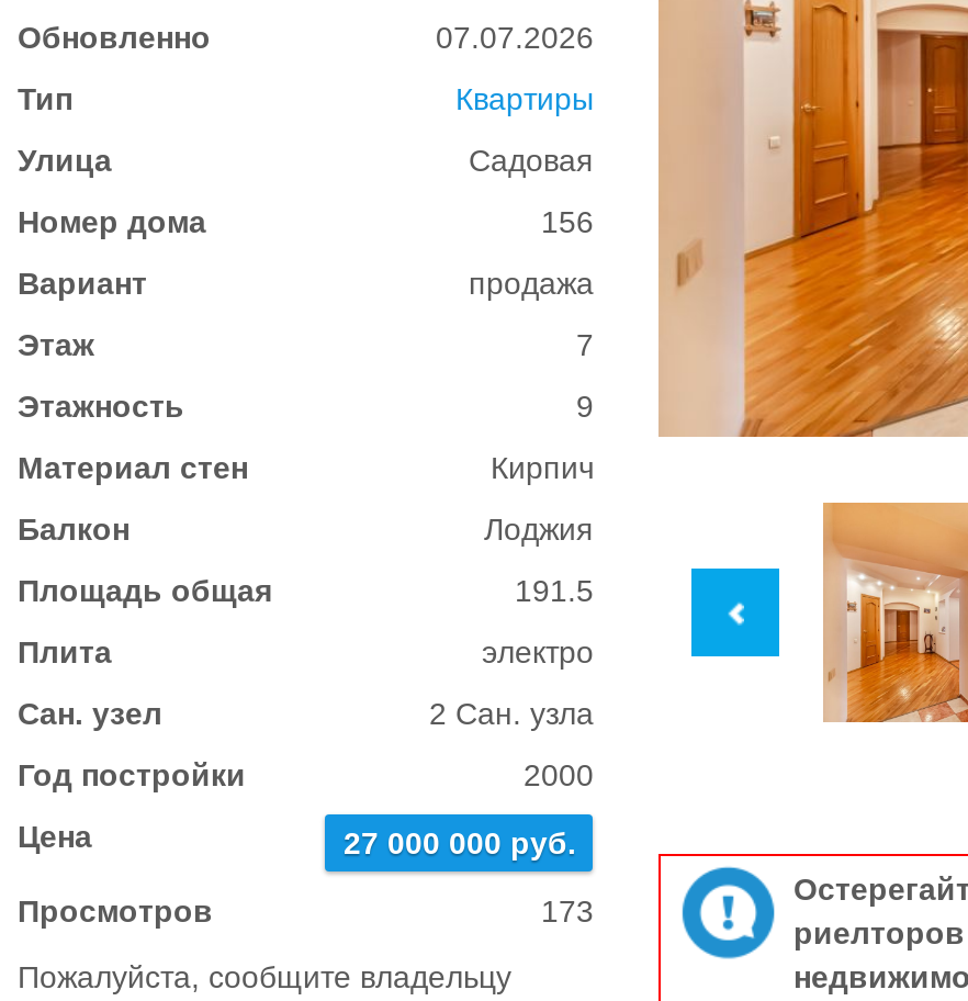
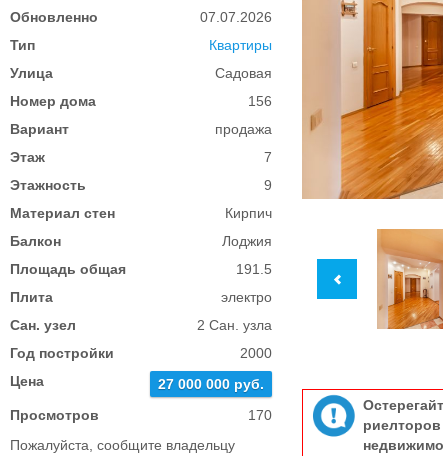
[541,893,594,929] 173 -> [248,407,272,423] 170

